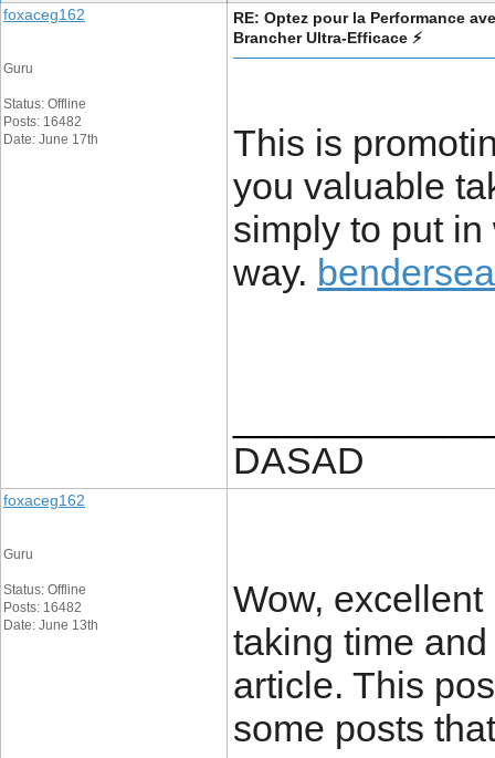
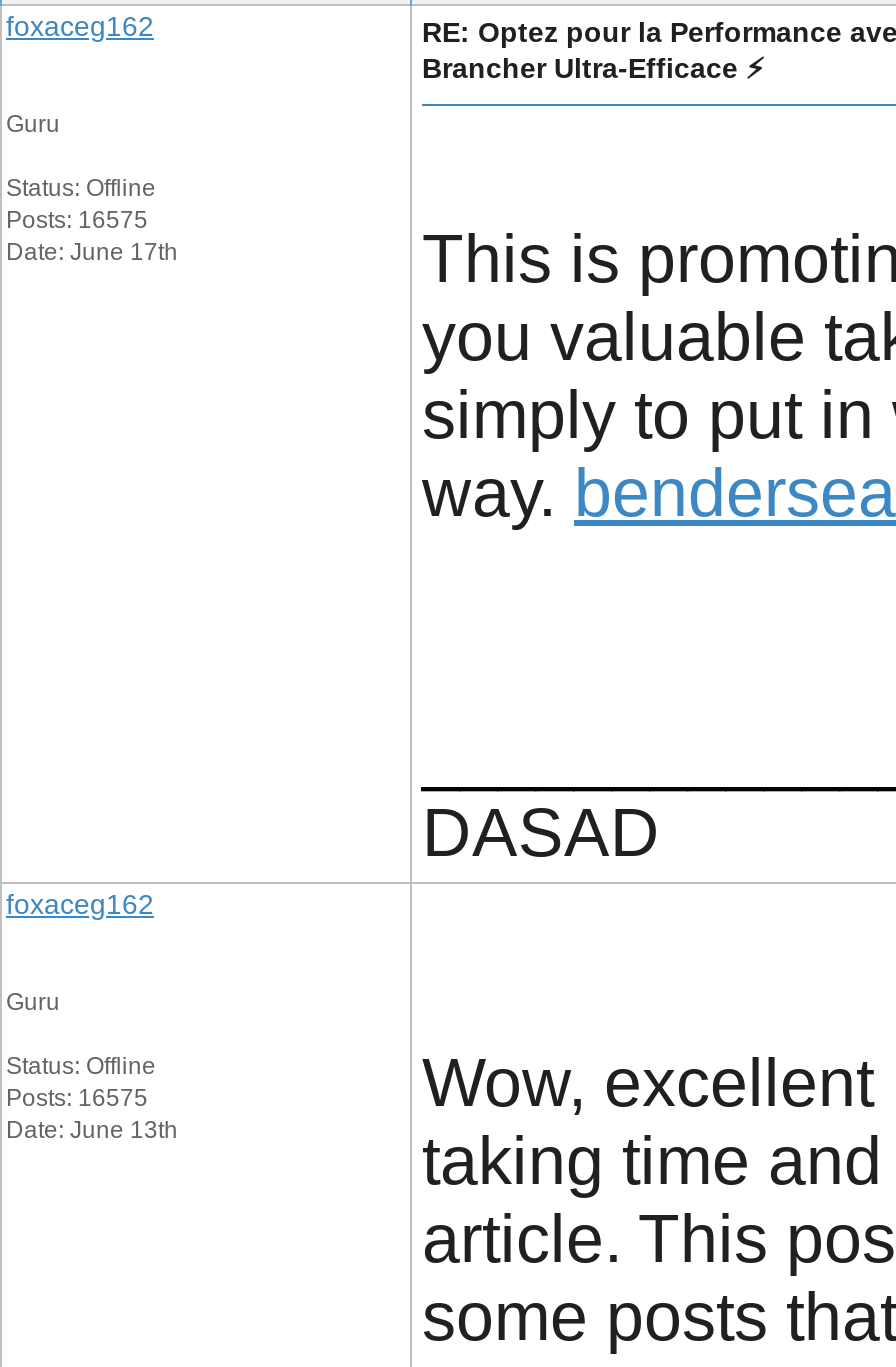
[3,114,82,129] Posts: 16482 -> [6,206,148,234] Posts: 16575
[3,600,82,615] Posts: 16482 -> [6,1084,148,1112] Posts: 16575

